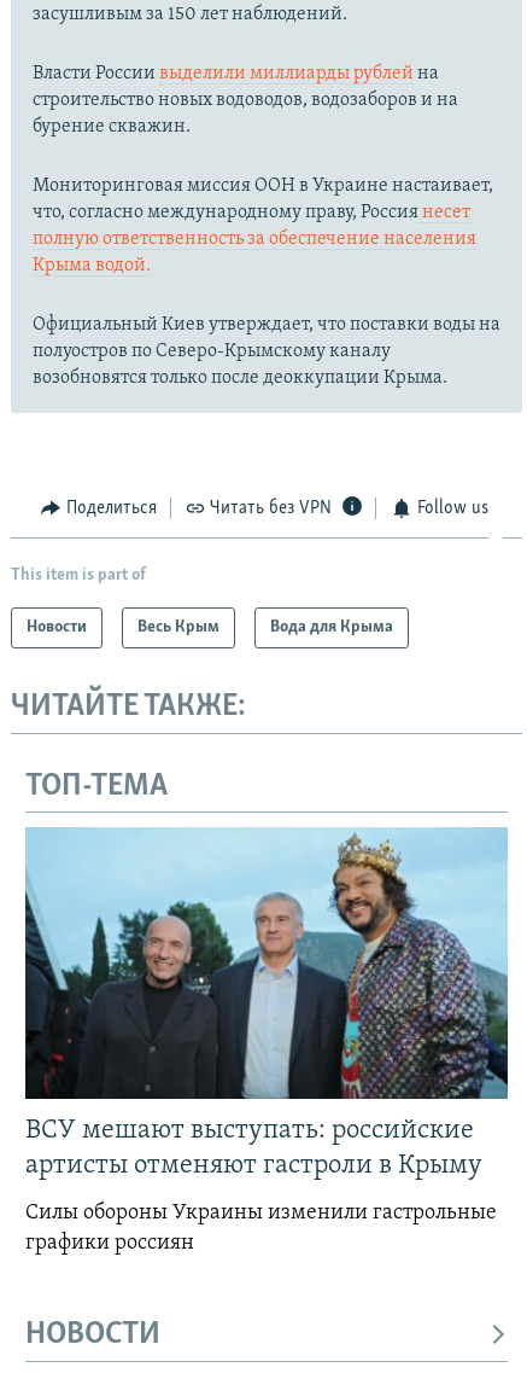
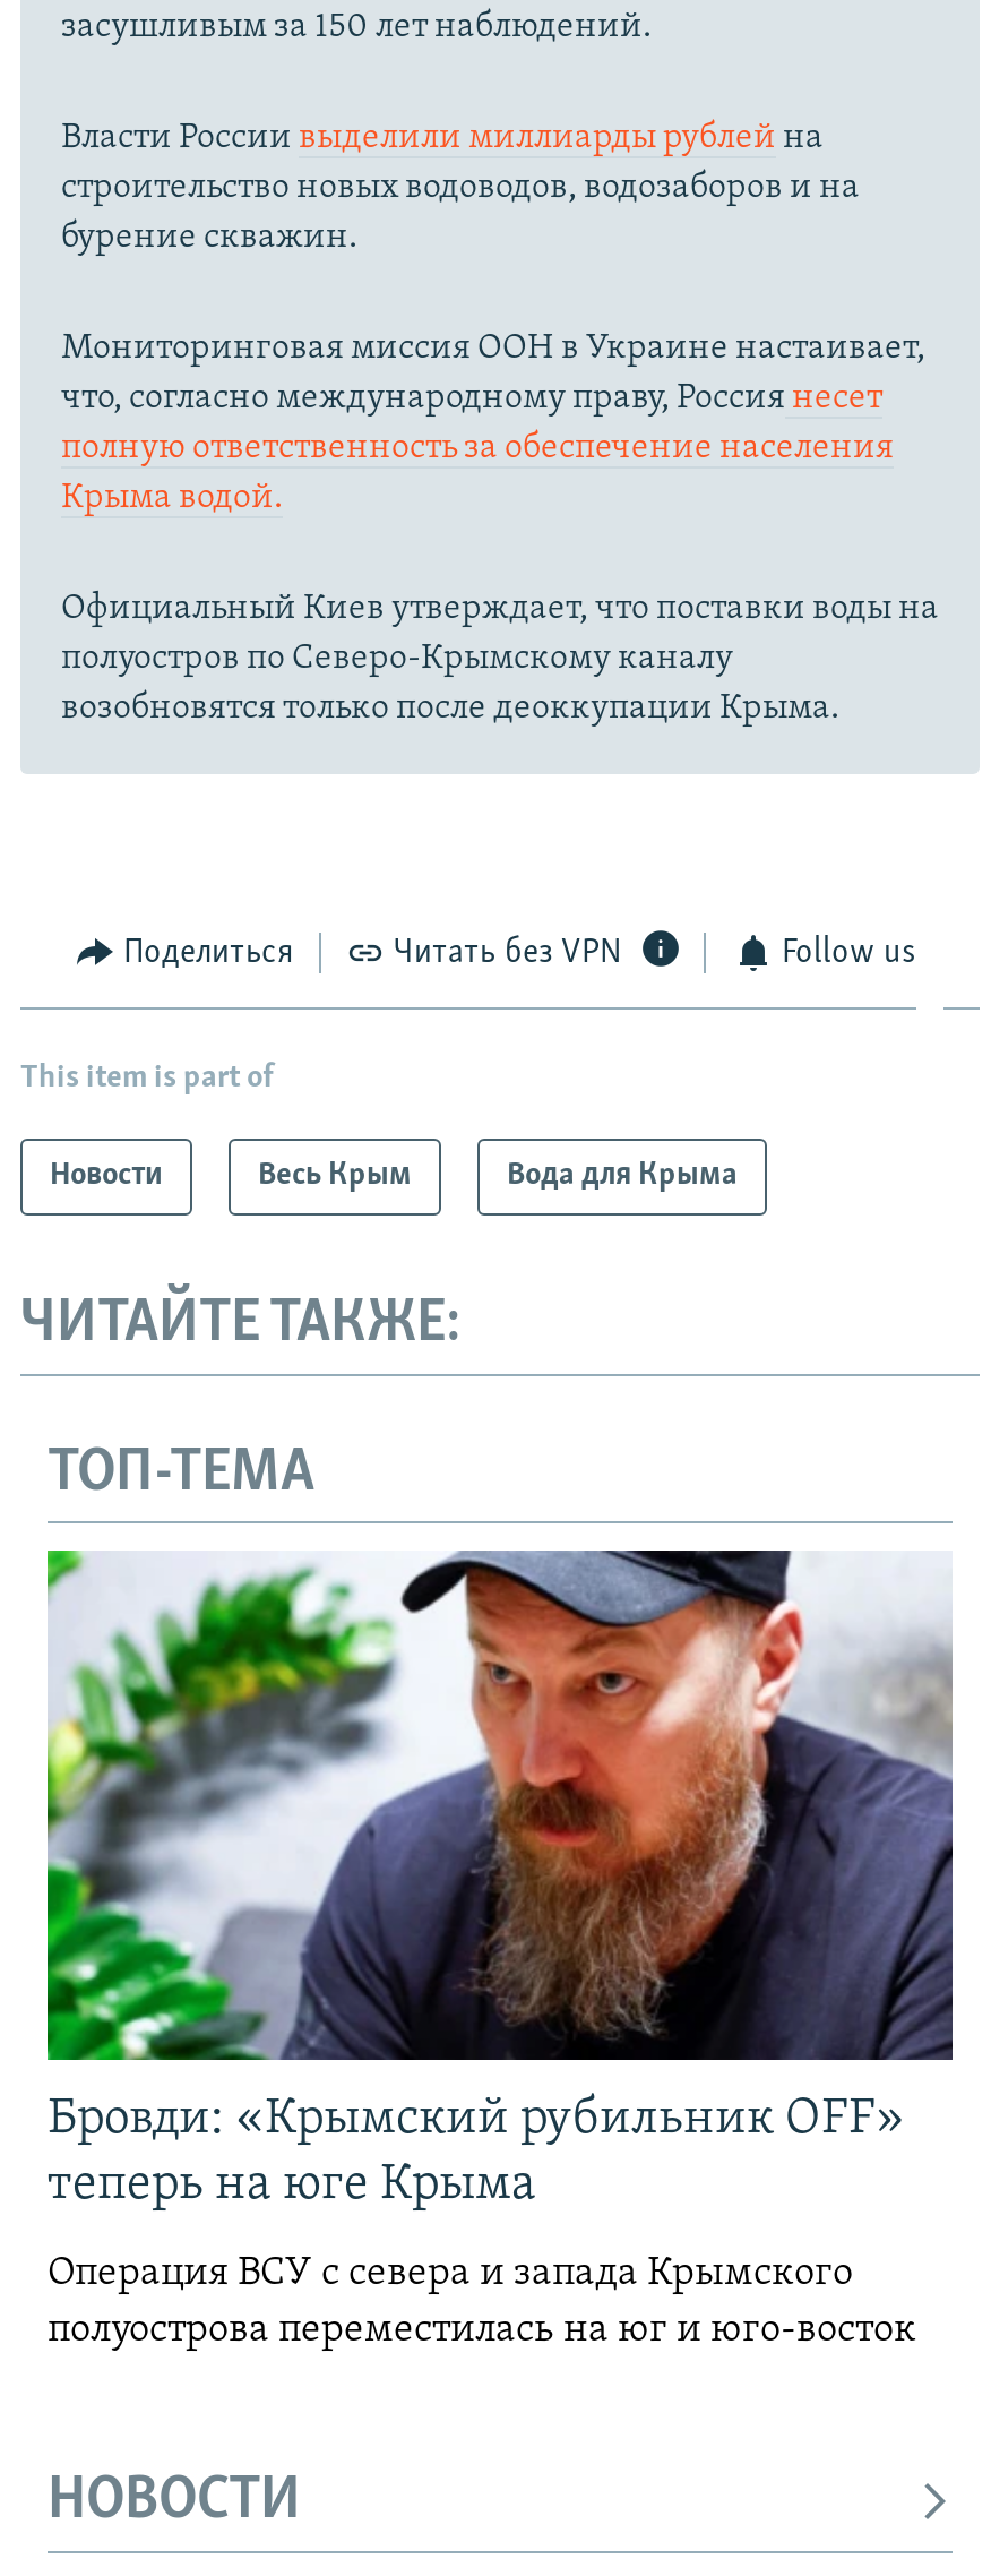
[24,827,509,1180] [image] | ВСУ мешают выступать: российские | артисты отменяют гастроли в Крыму -> [45,1548,955,2212] [image] | Бровди: «Крымский рубильник OFF» | теперь на юге Крыма
[25,1202,497,1255] Силы обороны Украины изменили гастрольные | графики россиян -> [48,2253,916,2352] Операция ВСУ с севера и запада Крымского | полуострова переместилась на юг и юго-восток

